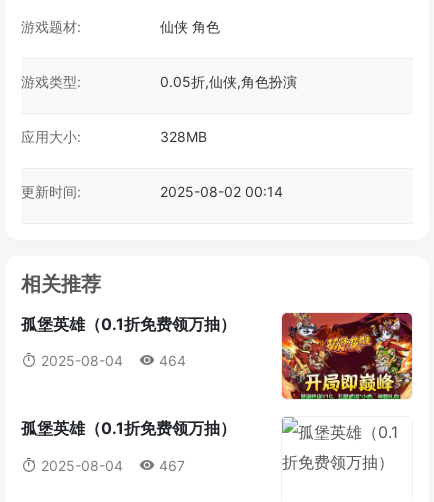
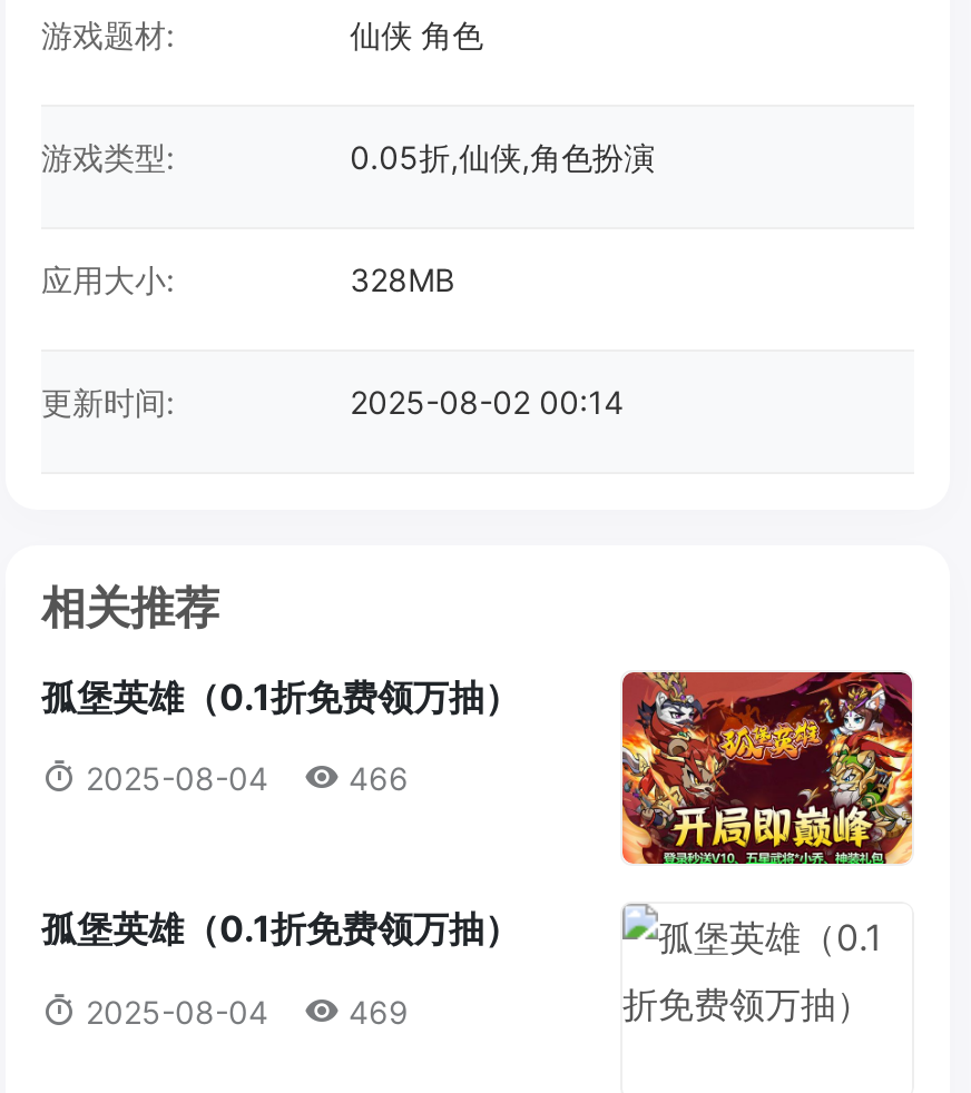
[159,352,186,369] 464 -> [349,759,409,797] 466
[159,457,185,474] 467 -> [349,992,409,1030] 469

